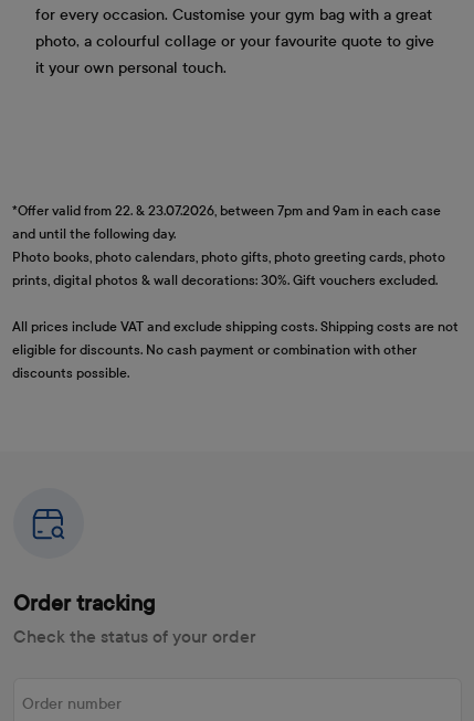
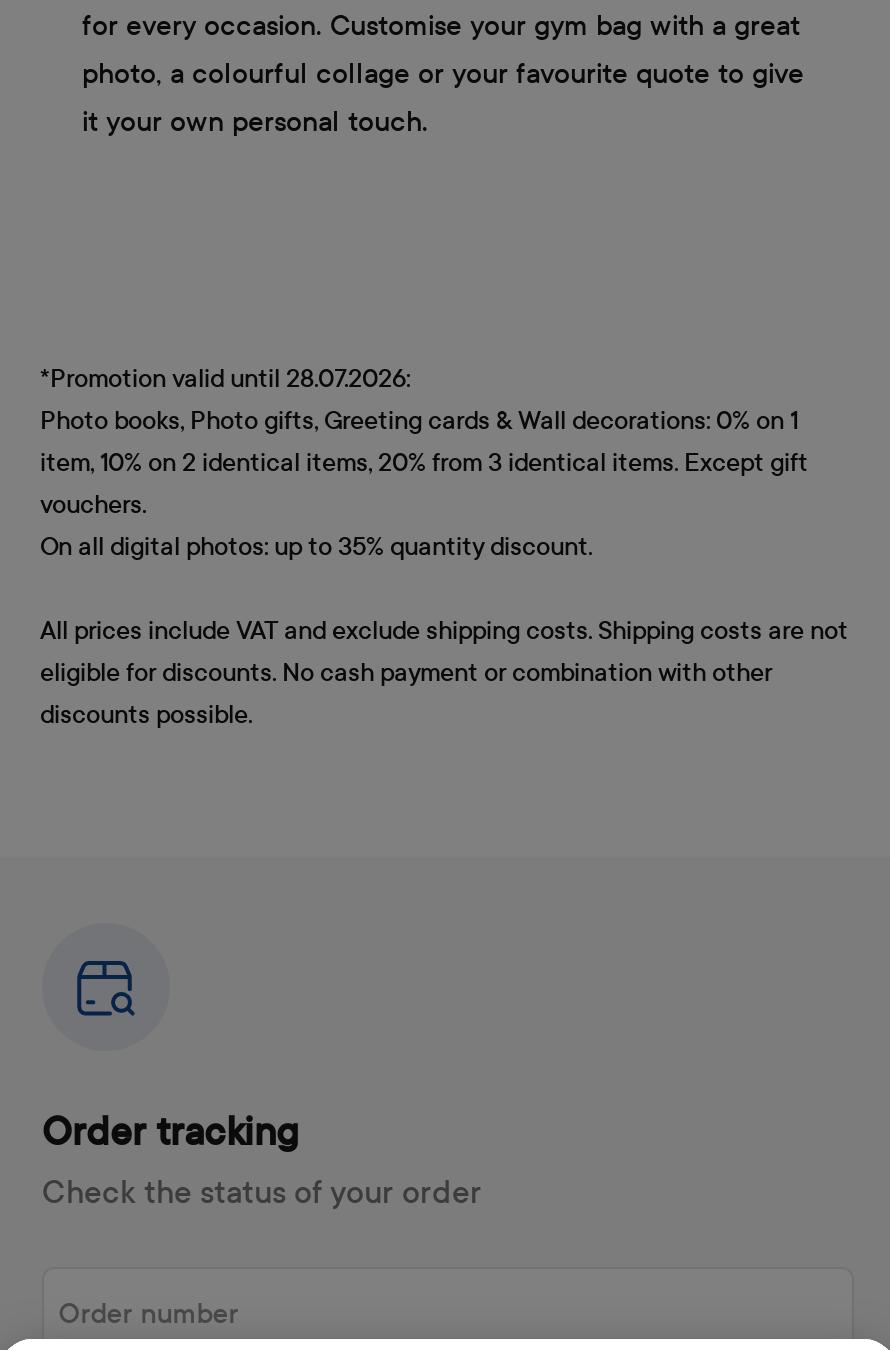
[12,203,445,288] *Offer valid from 22. & 23.07.2026, between 7pm and 9am in each case | and until the following day. | Photo books, photo calendars, photo gifts, photo greeting cards, photo | prints, digital photos & wall decorations: 30%. Gift vouchers excluded. -> [40,365,808,561] *Promotion valid until 28.07.2026: | Photo books, Photo gifts, Greeting cards & Wall decorations: 0% on 1 | item, 10% on 2 identical items, 20% from 3 identical items. Except gift | vouchers. | On all digital photos: up to 35% quantity discount.

